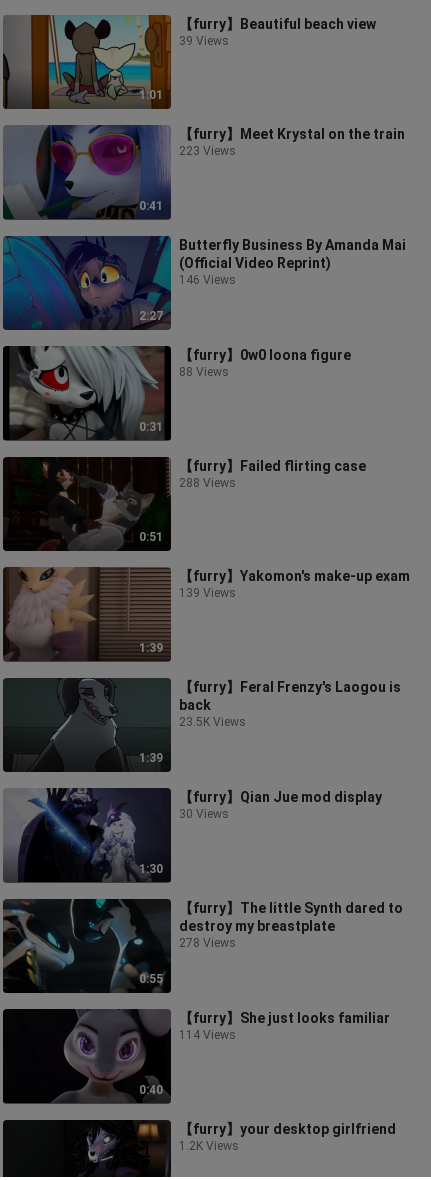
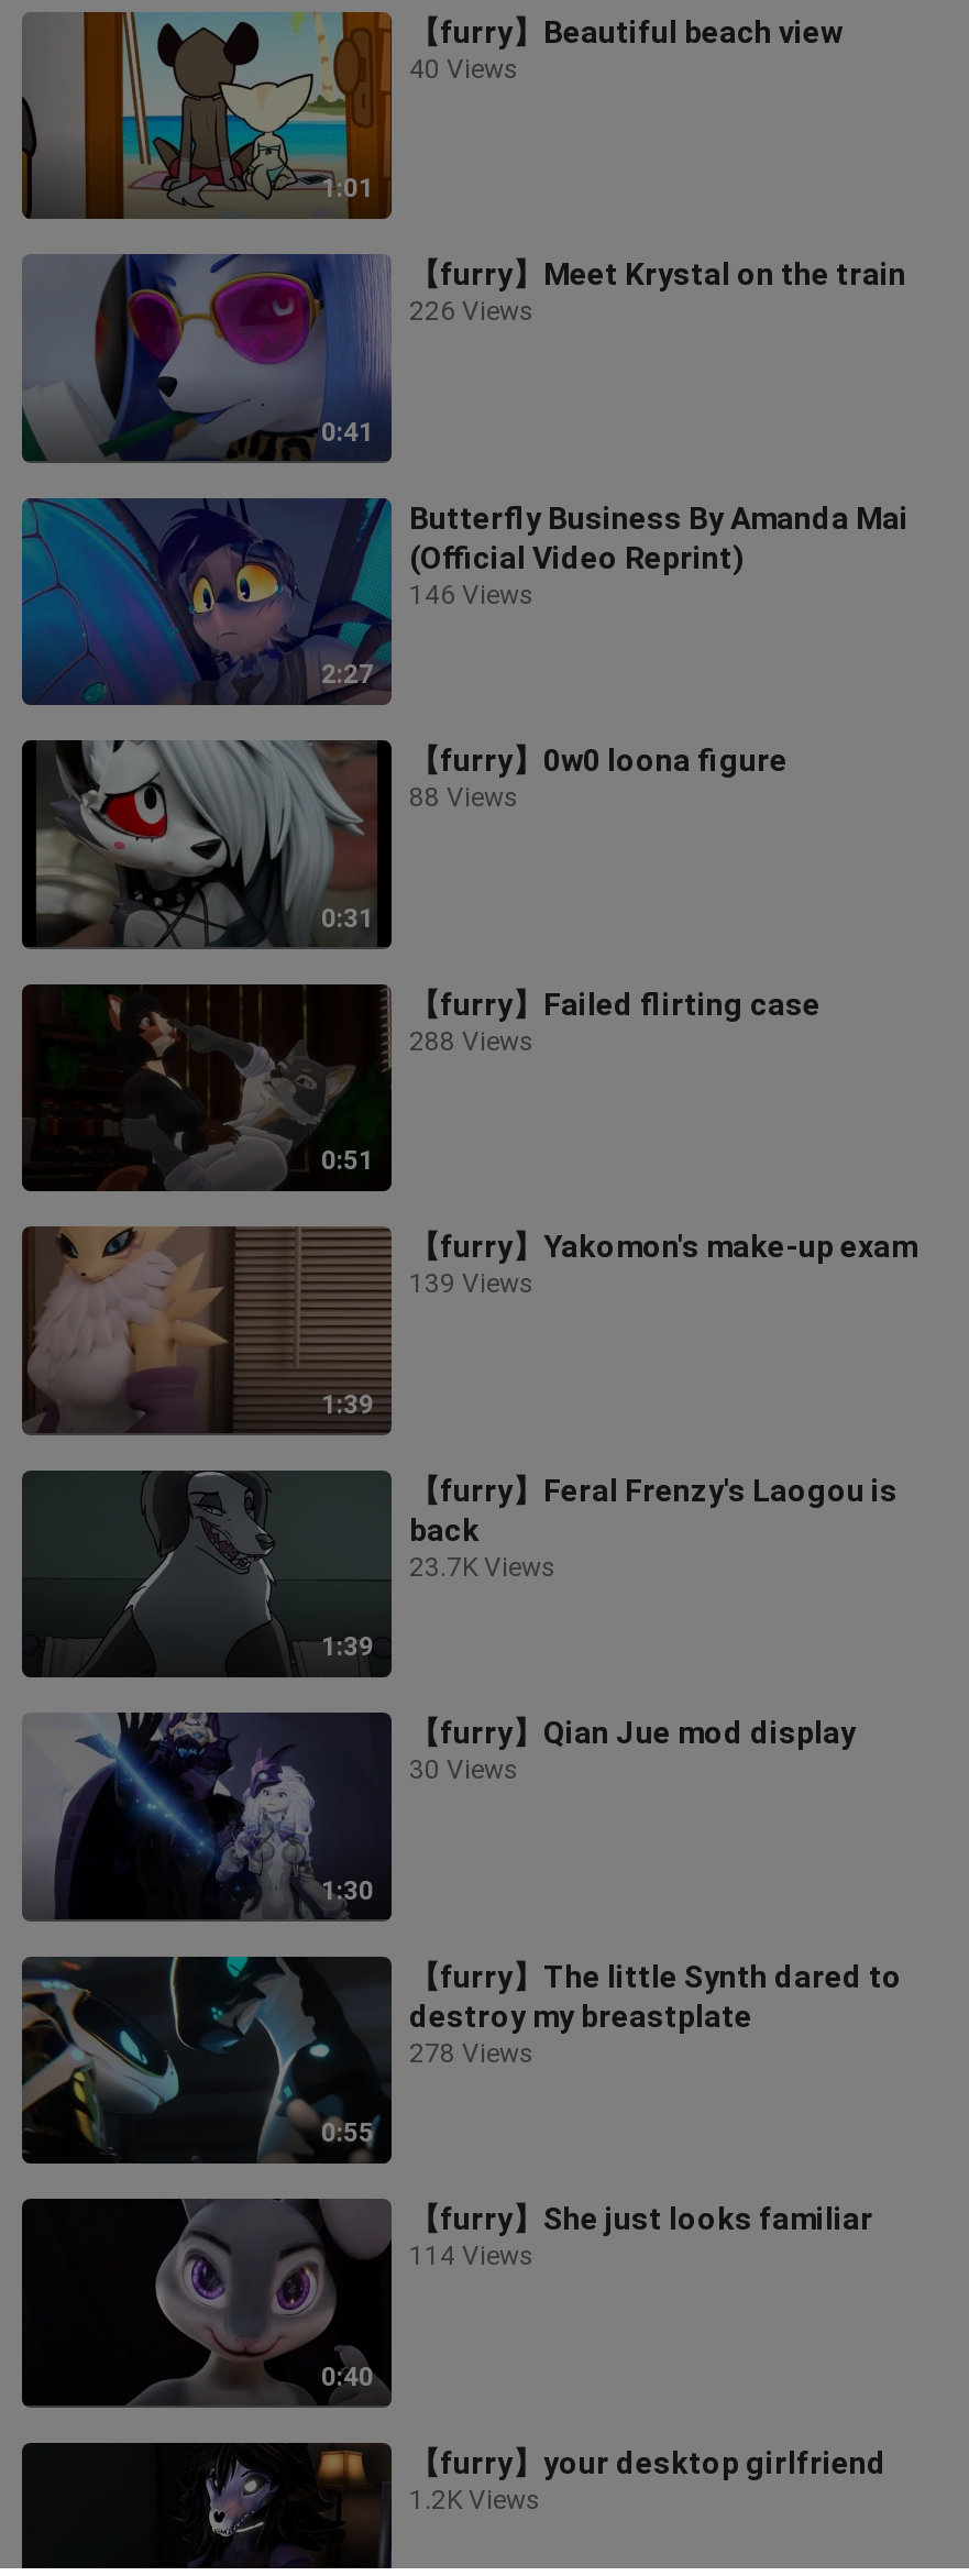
[179,33,229,47] 39 Views -> [409,53,519,84] 40 Views
[179,144,236,158] 223 Views -> [409,296,535,327] 226 Views
[179,714,246,728] 23.5K Views -> [409,1551,557,1582] 23.7K Views

